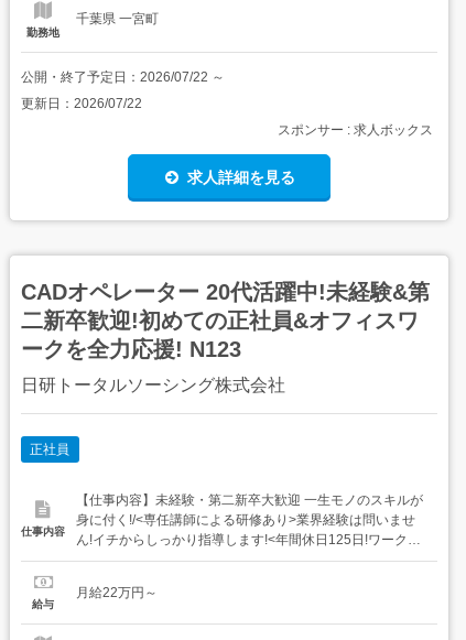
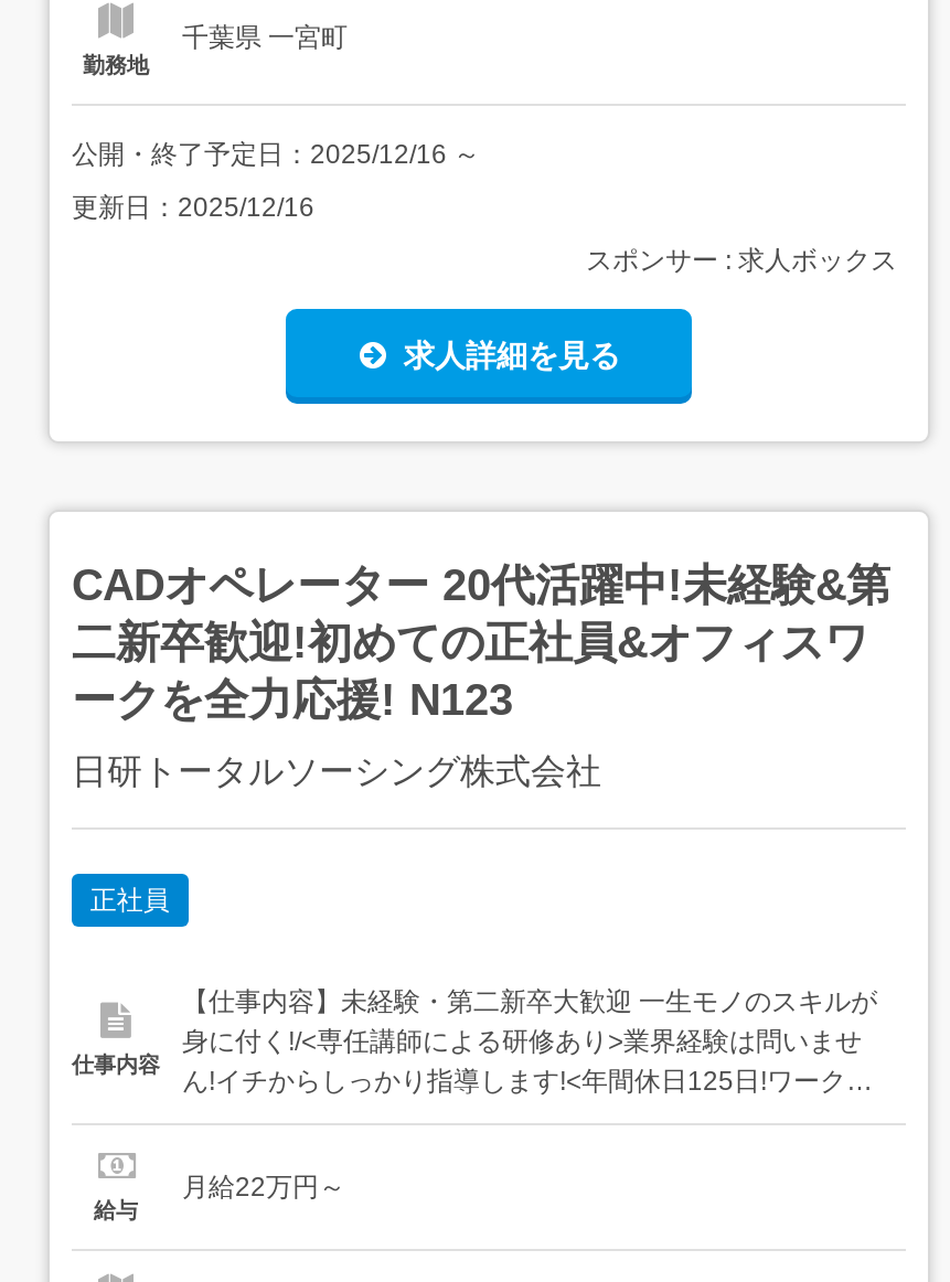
[21,70,225,85] 公開・終了予定日：2026/07/22～ -> [72,140,480,171] 公開・終了予定日：2025/12/16～
[21,96,142,112] 更新日：2026/07/22 -> [72,193,314,224] 更新日：2025/12/16

